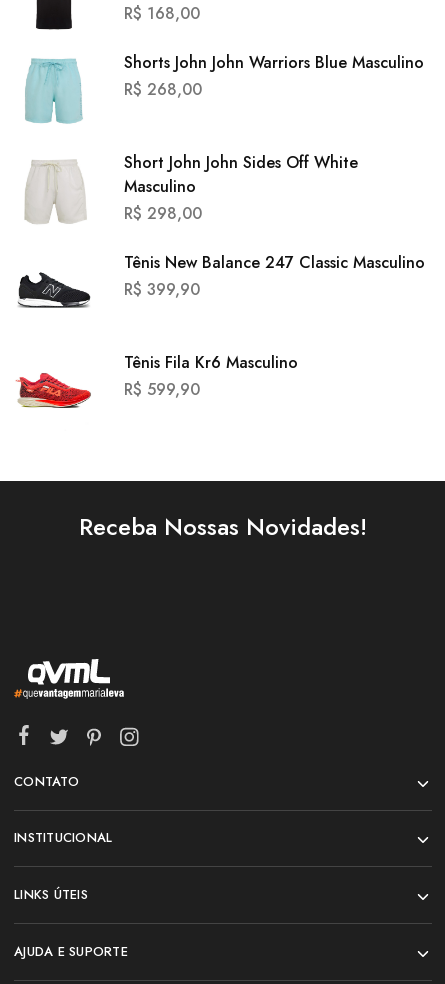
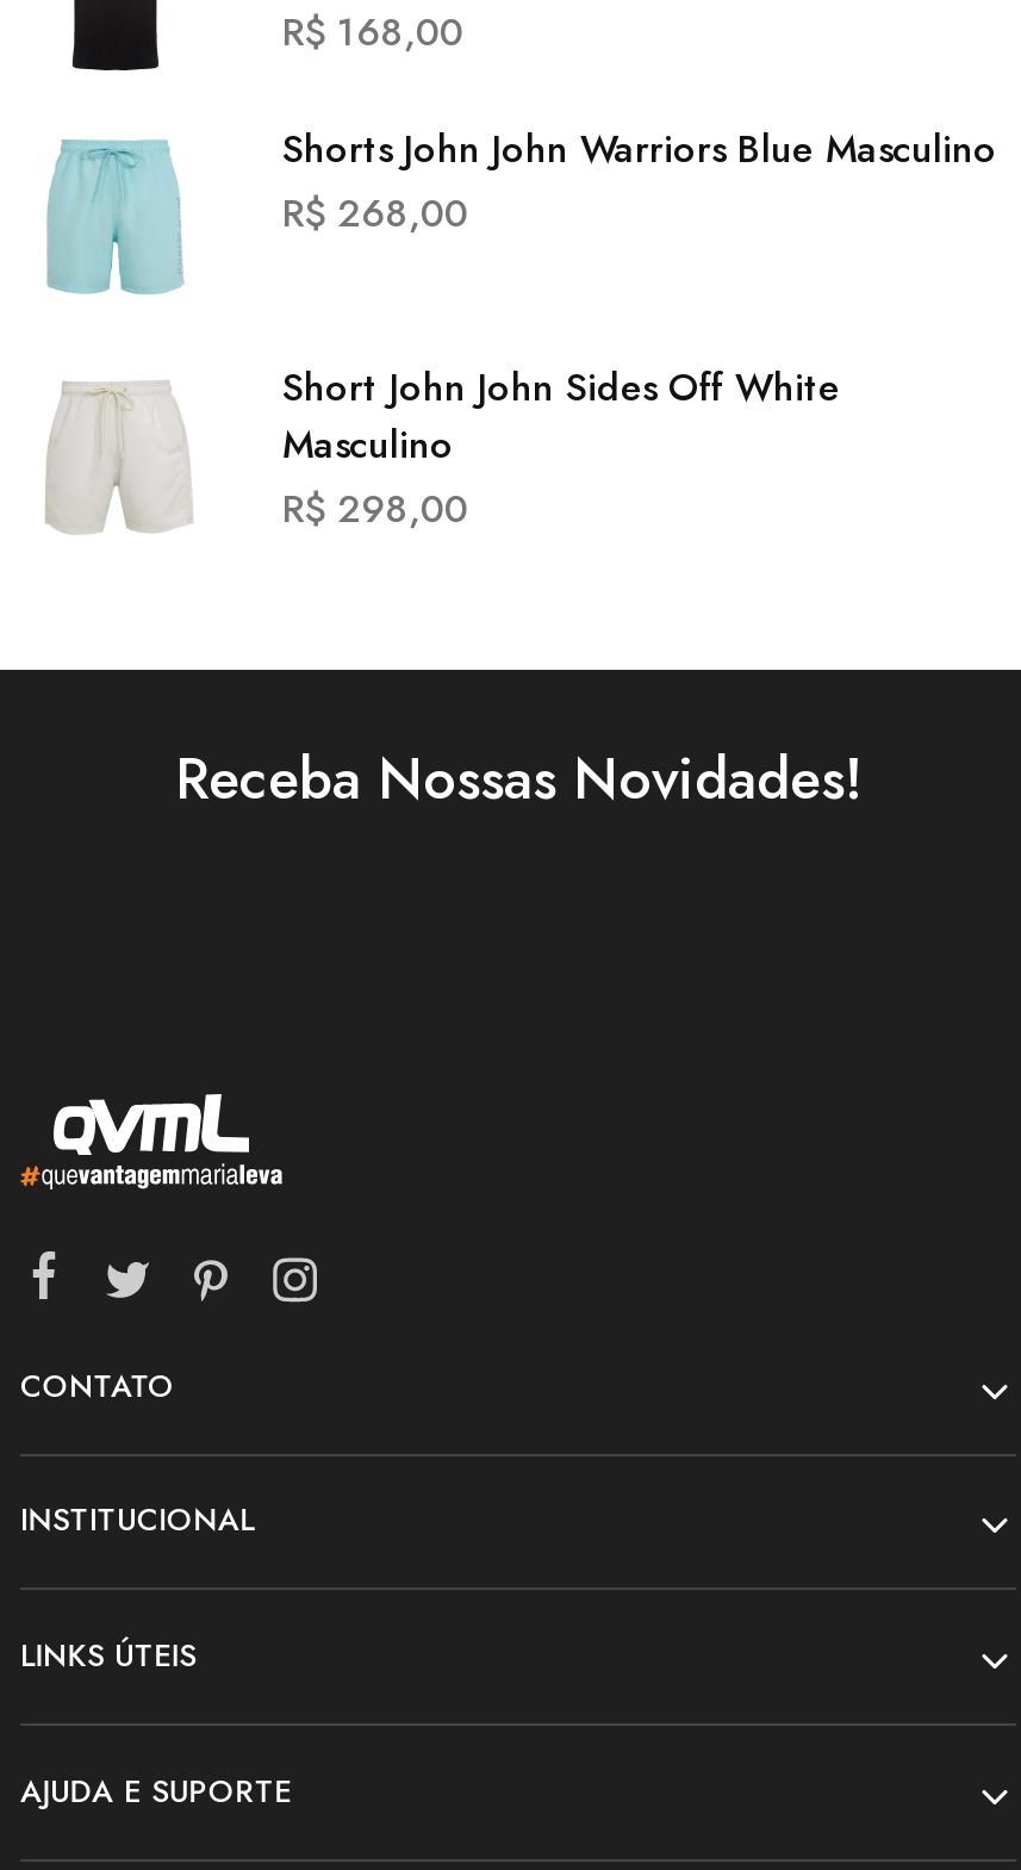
[17,251,425,401] [image] | Tênis New Balance 247 Classic Masculino | R$399,90 | Tênis Fila Kr6 Masculino | R$599,90 -> none
[15,361,92,423] [image] -> none

